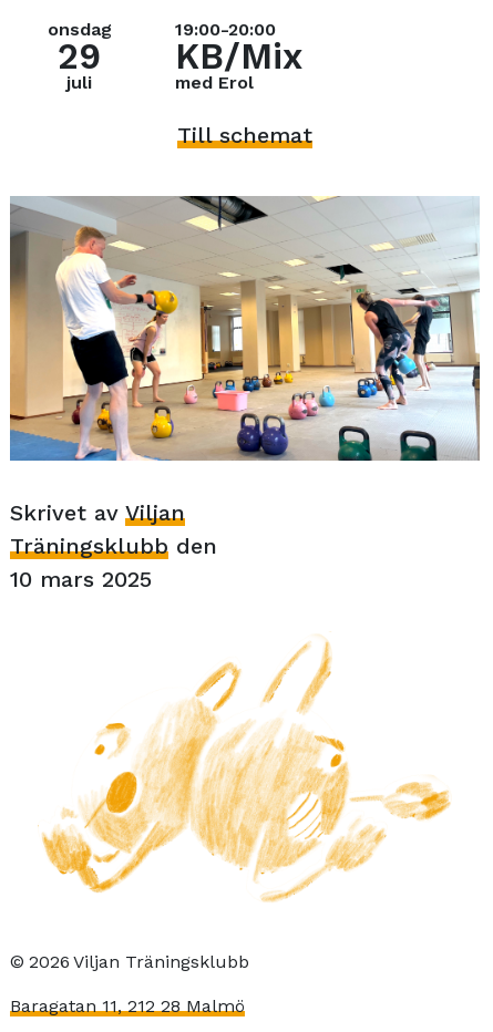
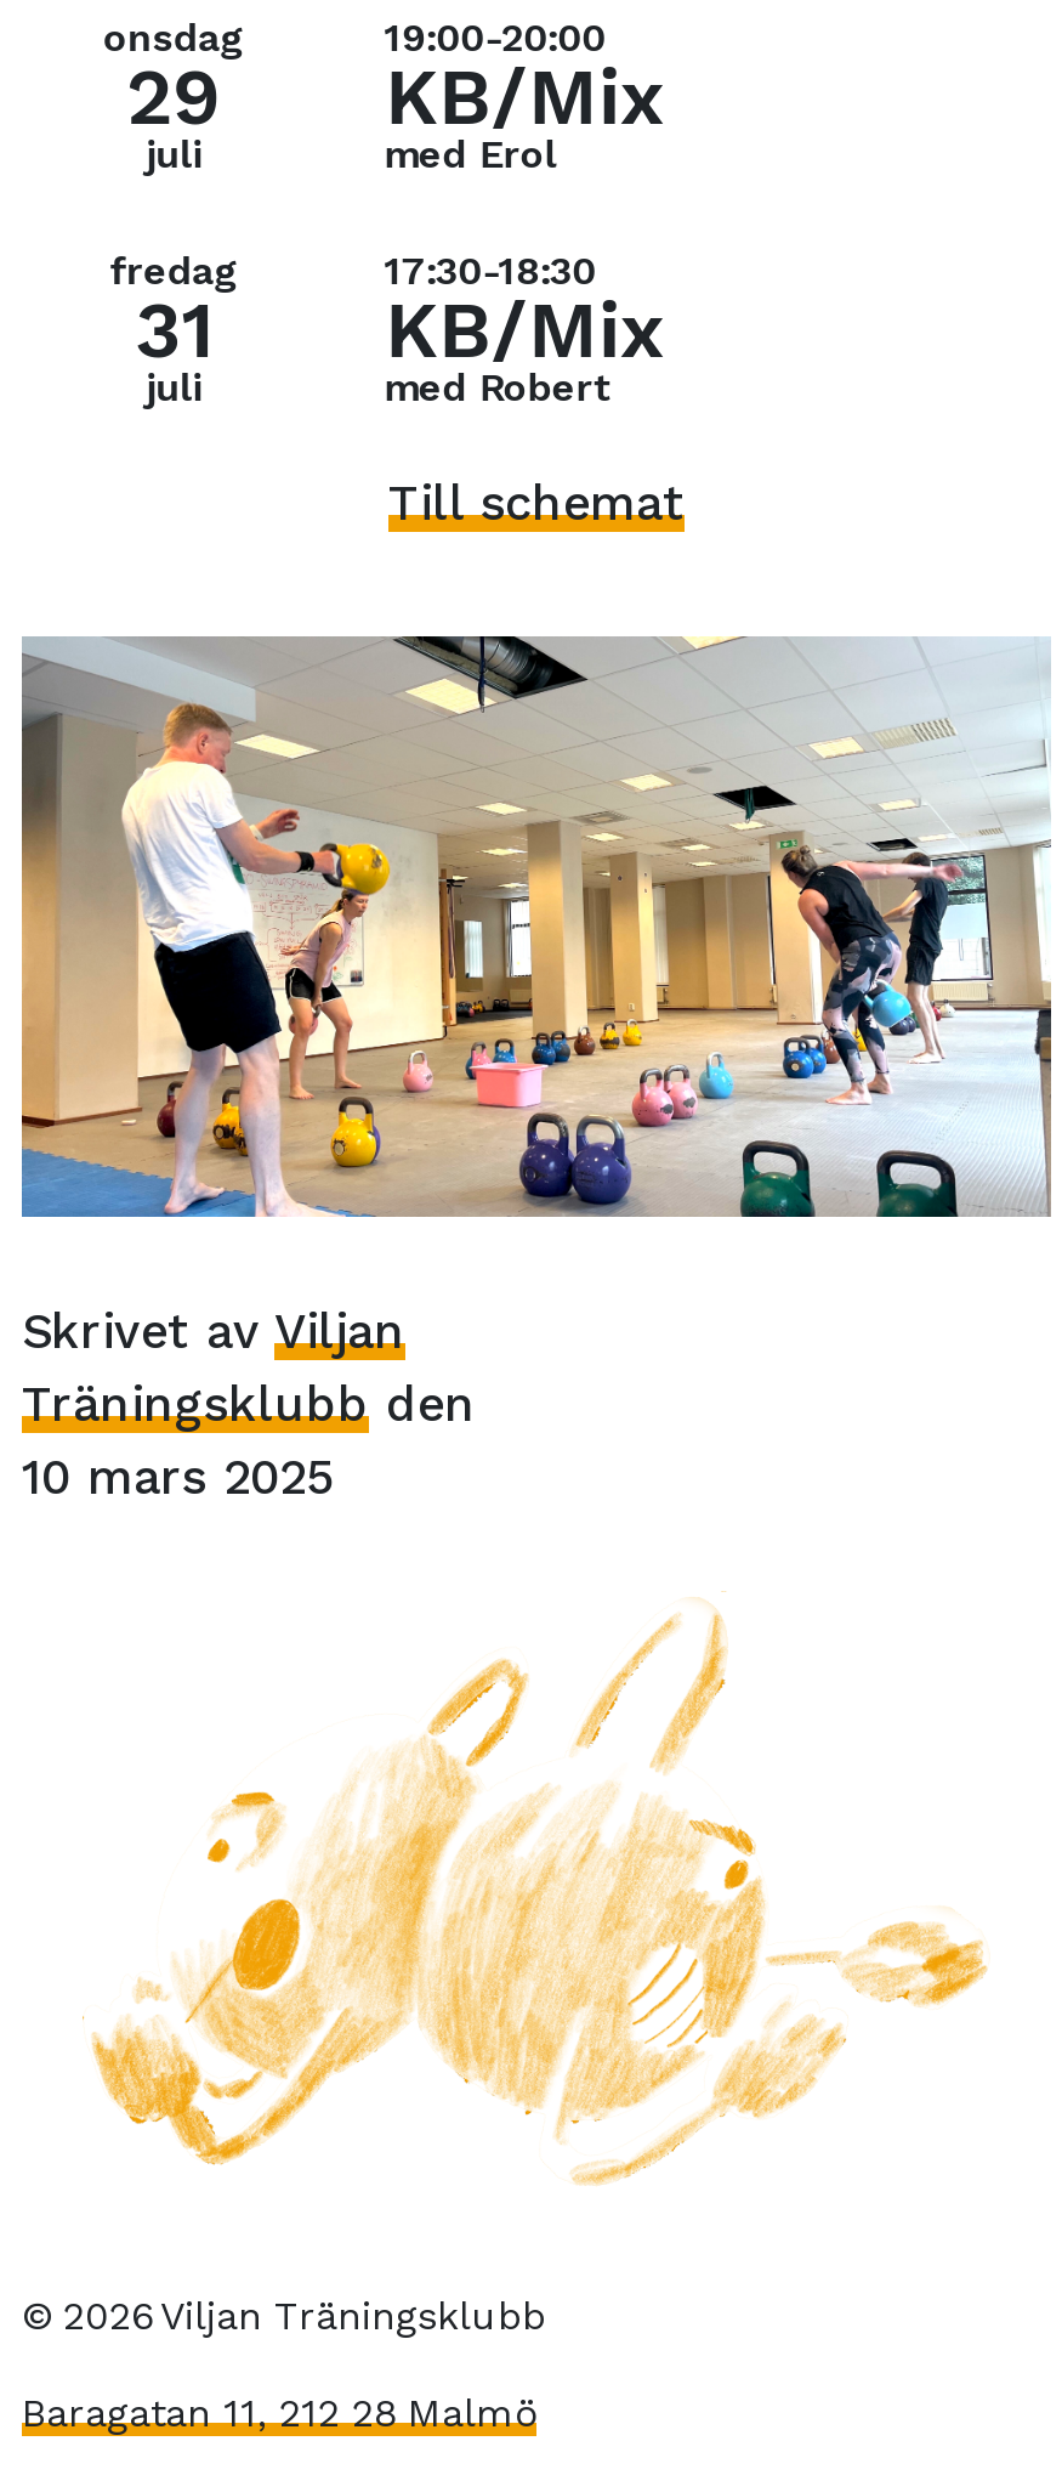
none -> [110,249,238,412] fredag | 31 | juli
none -> [384,249,663,412] 17:30-18:30 | KB/Mix | med Robert

